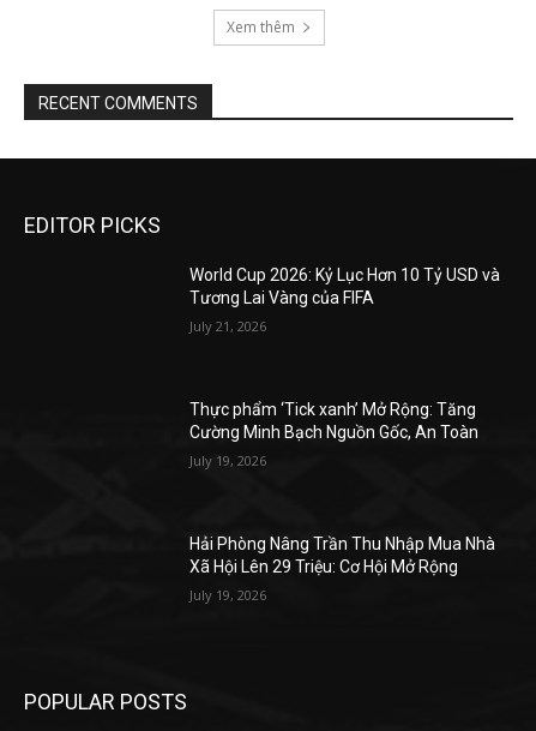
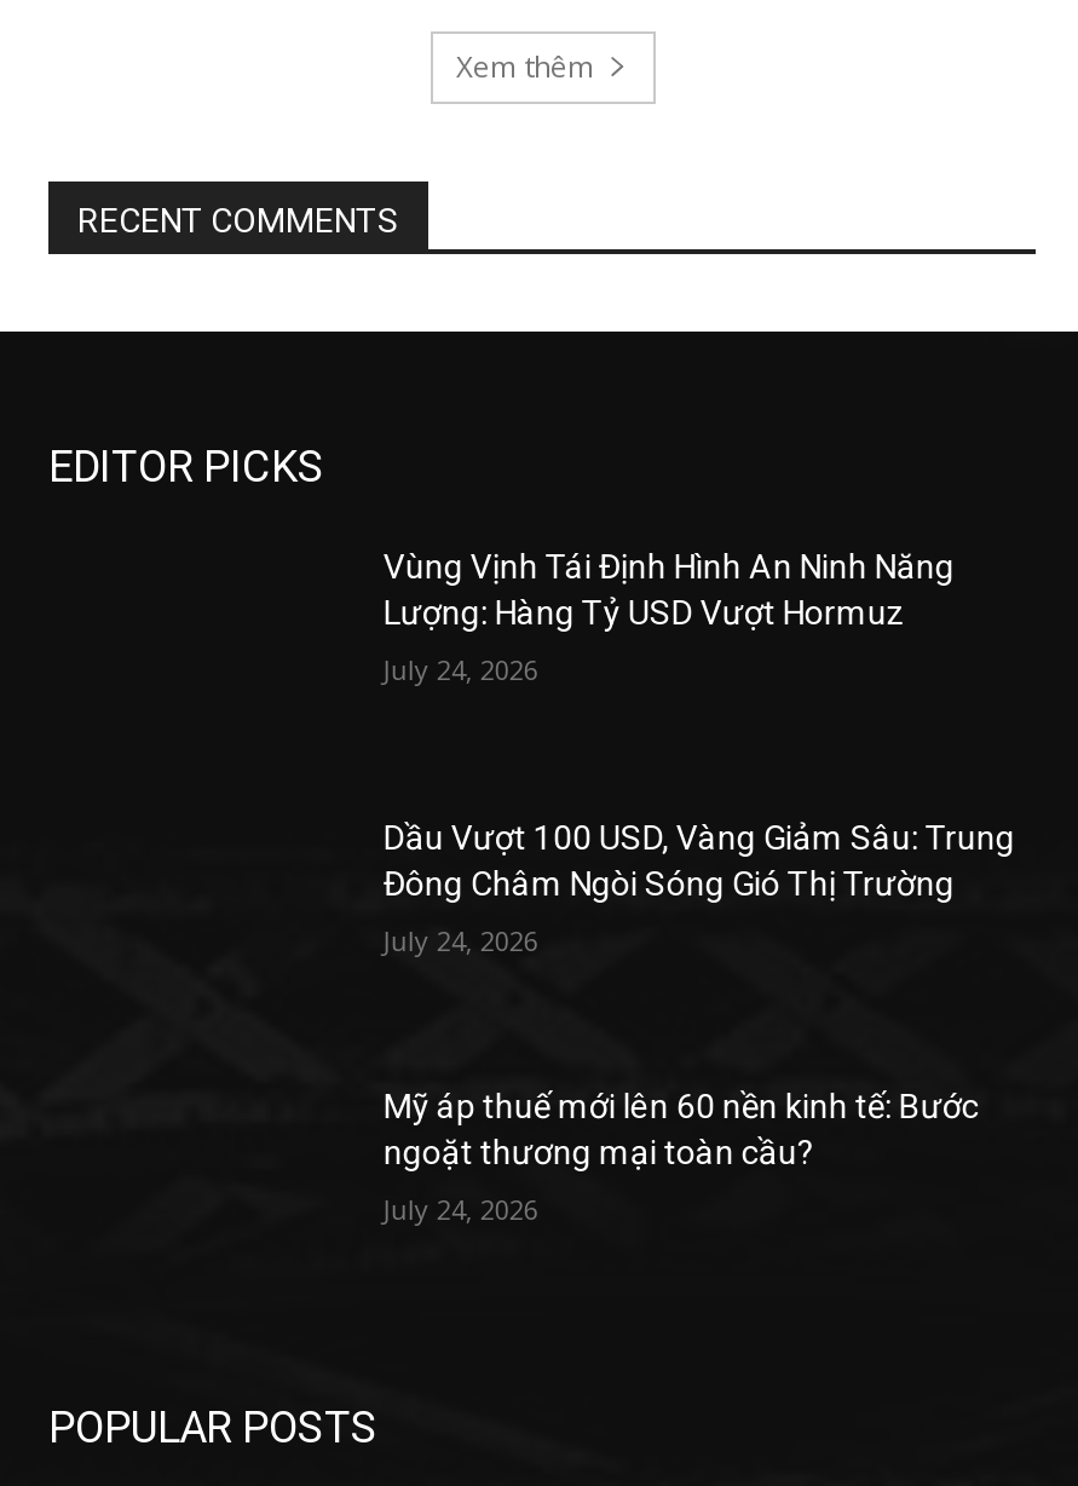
[190,266,501,308] World Cup 2026: Kỷ Lục Hơn 10 Tỷ USD và | Tương Lai Vàng của FIFA -> [383,548,954,632] Vùng Vịnh Tái Định Hình An Ninh Năng | Lượng: Hàng Tỷ USD Vượt Hormuz
[190,317,267,335] July 21, 2026 -> [383,652,538,688] July 24, 2026
[190,400,479,442] Thực phẩm ‘Tick xanh’ Mở Rộng: Tăng | Cường Minh Bạch Nguồn Gốc, An Toàn -> [383,818,1015,903] Dầu Vượt 100 USD, Vàng Giảm Sâu: Trung | Đông Châm Ngòi Sóng Gió Thị Trường
[190,451,267,469] July 19, 2026 -> [383,922,538,958] July 24, 2026
[190,534,496,576] Hải Phòng Nâng Trần Thu Nhập Mua Nhà | Xã Hội Lên 29 Triệu: Cơ Hội Mở Rộng -> [383,1088,979,1173] Mỹ áp thuế mới lên 60 nền kinh tế: Bước | ngoặt thương mại toàn cầu?
[190,585,267,603] July 19, 2026 -> [383,1192,538,1229] July 24, 2026

